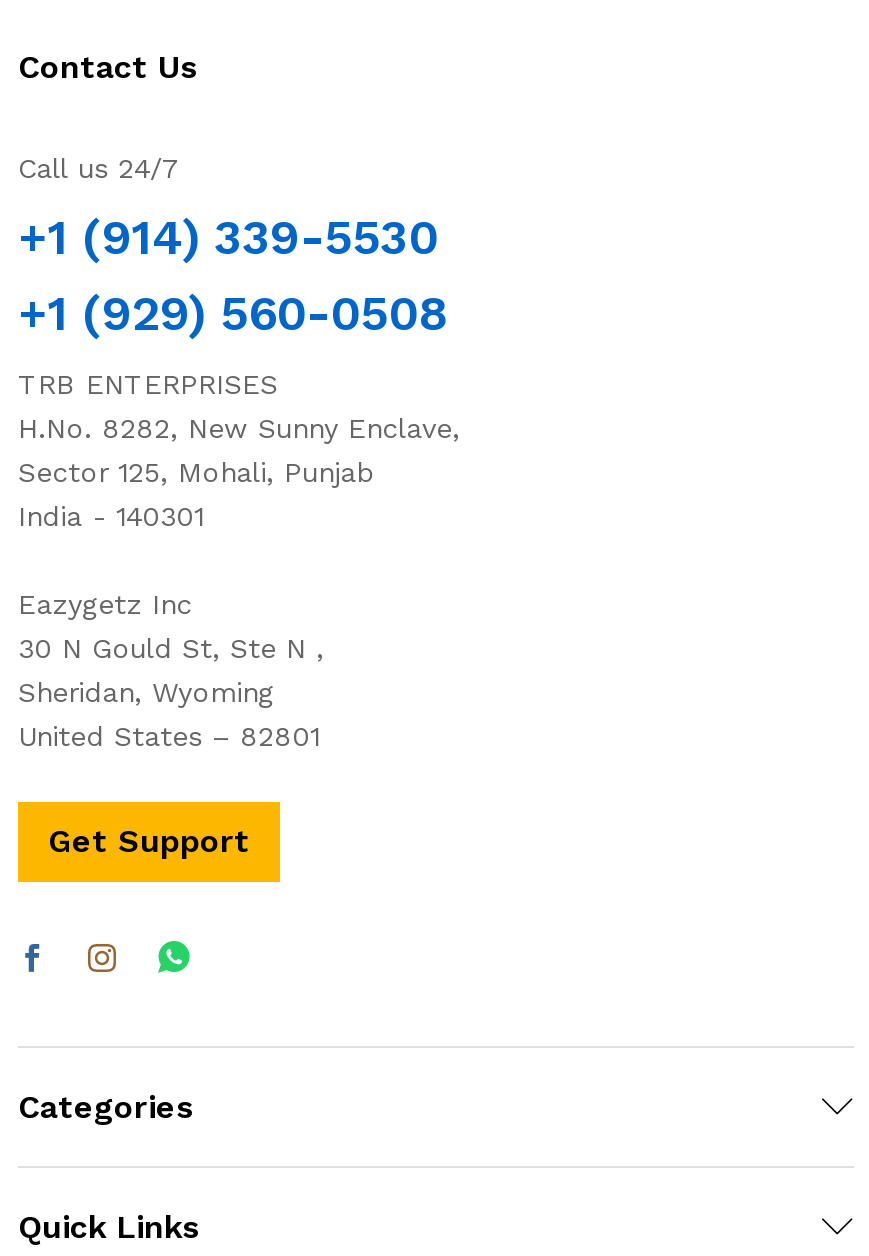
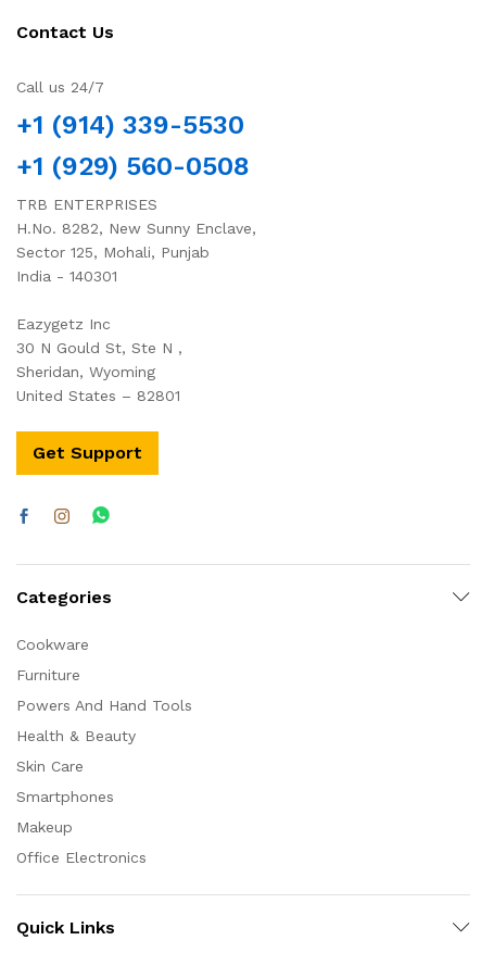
none -> [16,635,192,866] Cookware | Furniture | Powers And Hand Tools | Health & Beauty | Skin Care | Smartphones | Makeup | Office Electronics

